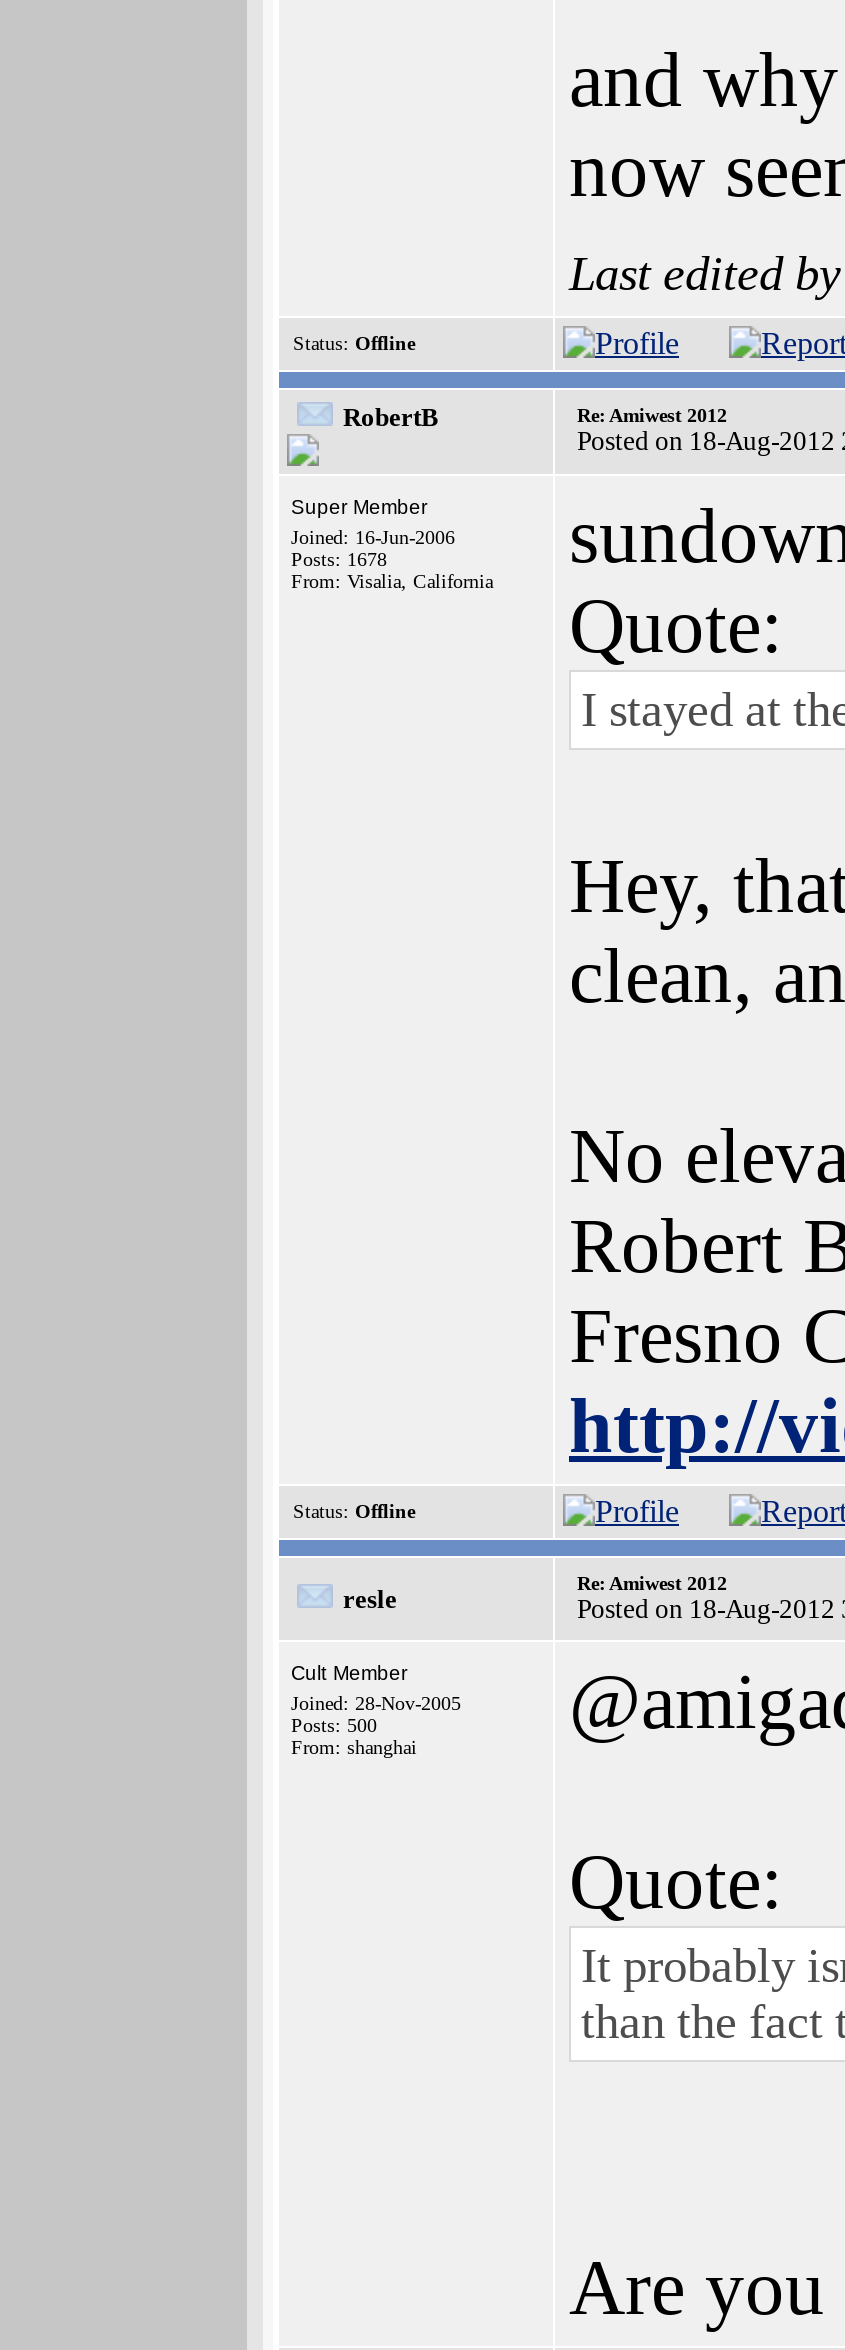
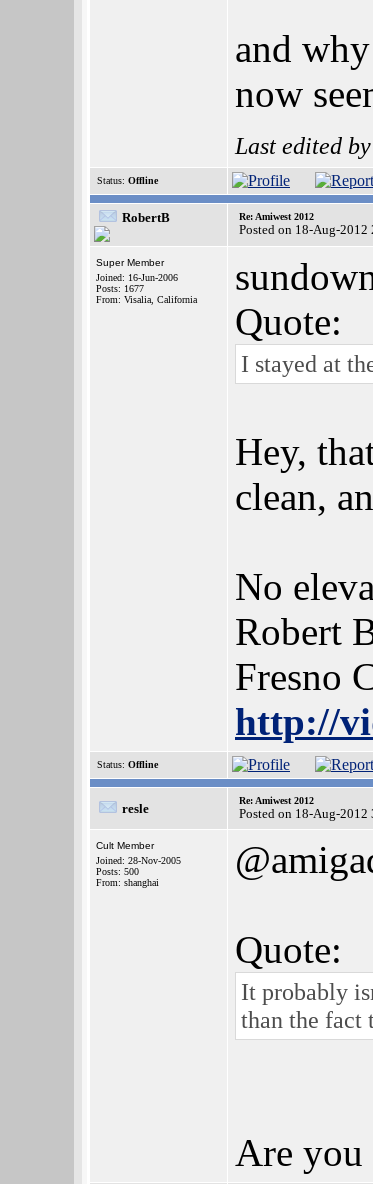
[291,548,387,570] Posts: 1678 -> [96,283,144,294] Posts: 1677

